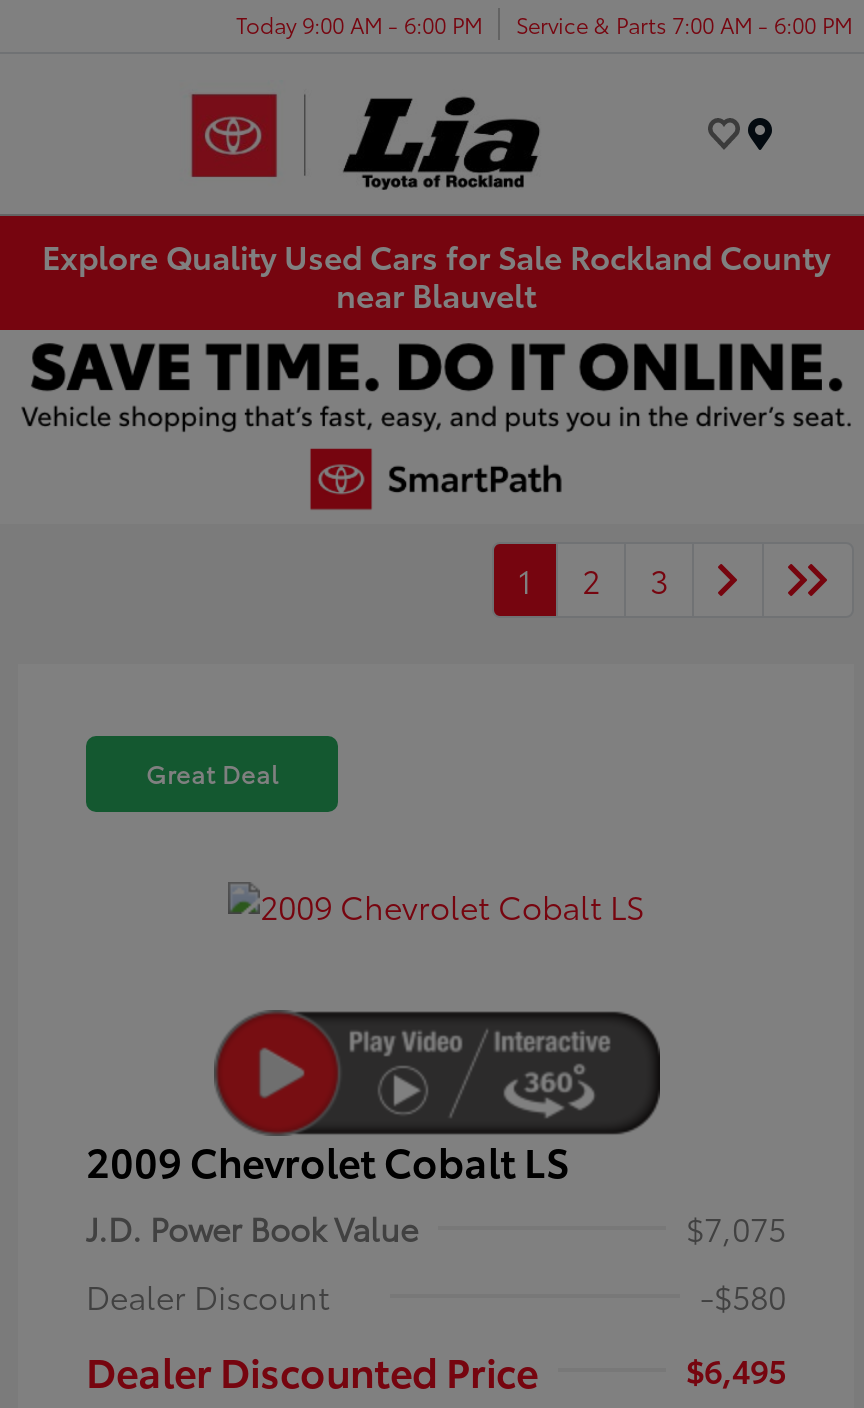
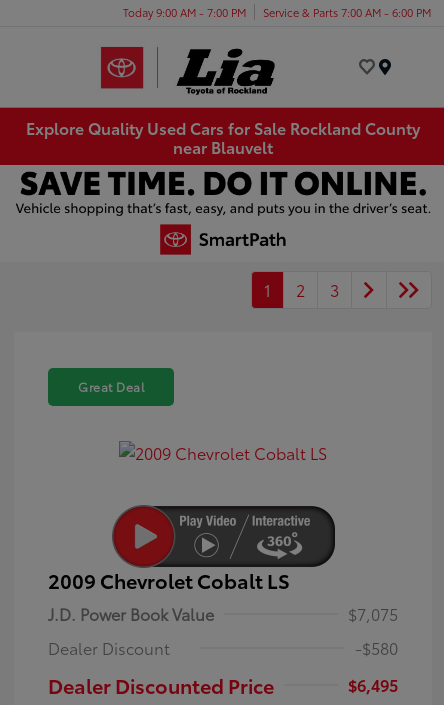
[236,7,852,39] Today 9:00 AM - 6:00 PM Service & Parts 7:00 AM - 6:00 PM -> [123,3,431,19] Today 9:00 AM - 7:00 PM Service & Parts 7:00 AM - 6:00 PM

